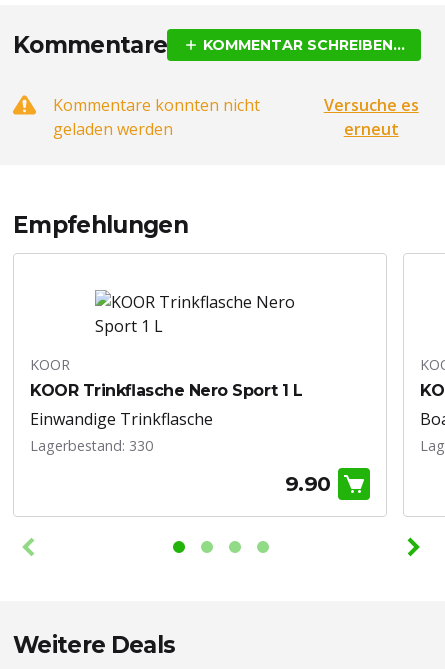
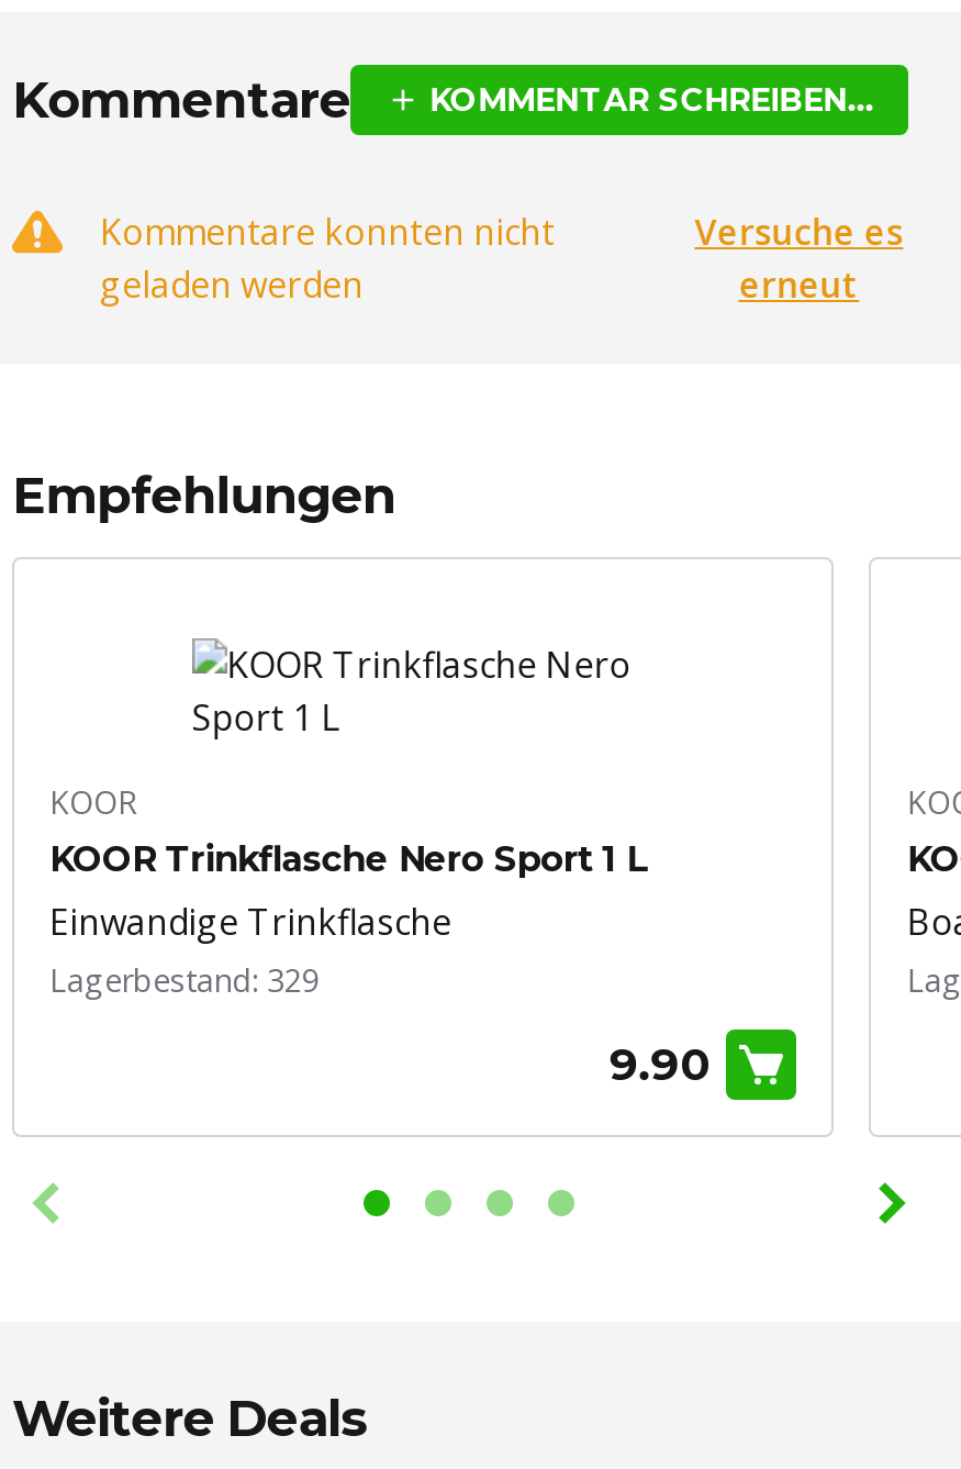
[30,436,153,455] Lagerbestand: 330 -> [49,959,320,1001] Lagerbestand: 329

